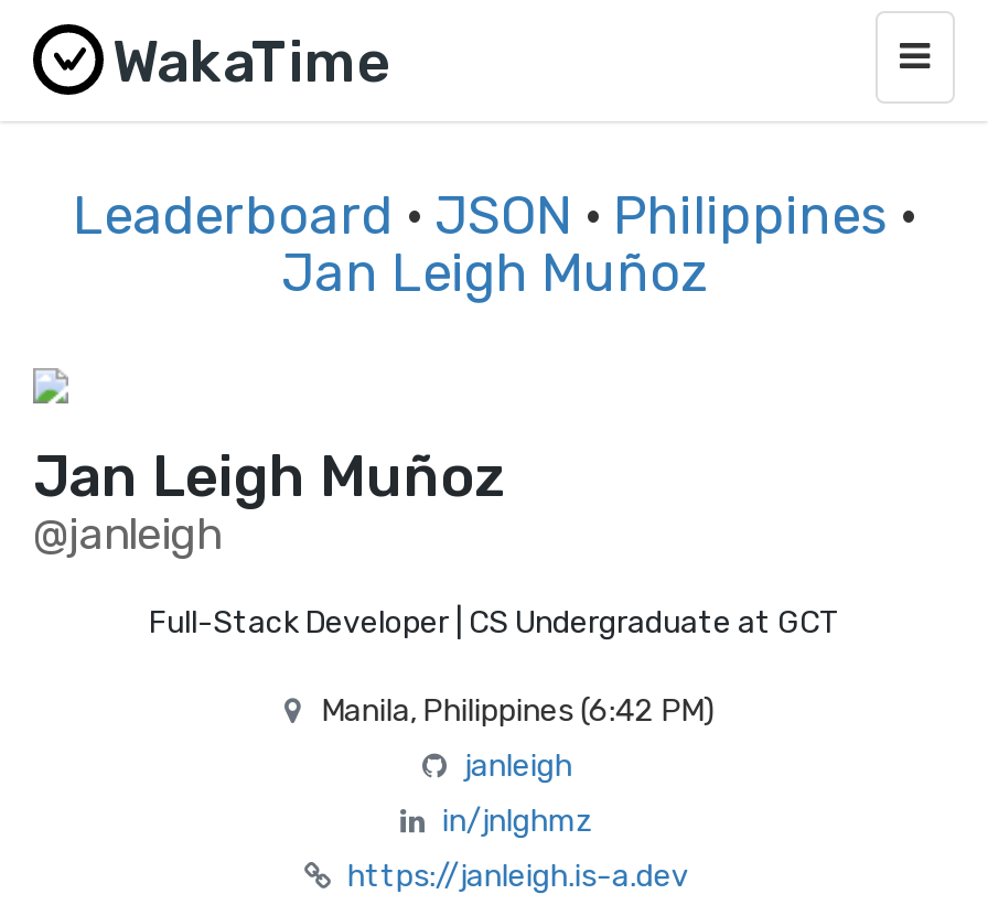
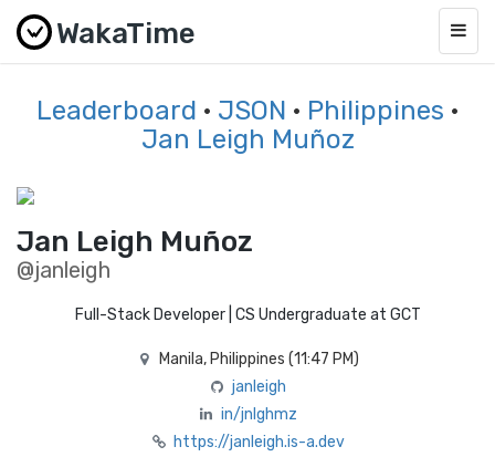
[322,692,714,730] Manila, Philippines (6:42 PM) -> [159,350,359,368] Manila, Philippines (11:47 PM)

